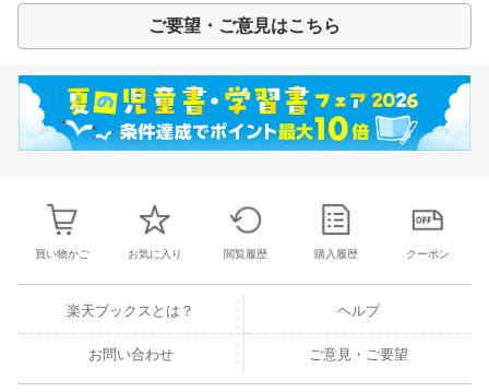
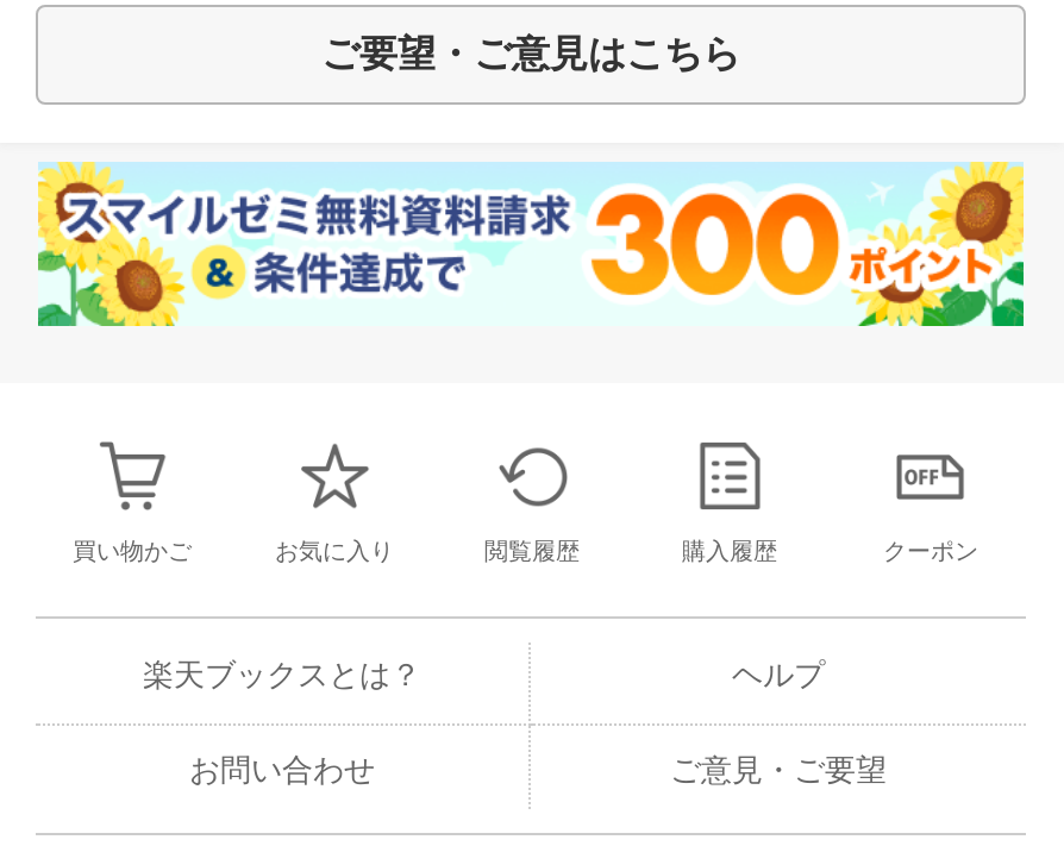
[17,74,472,152] [image] -> [36,159,1026,328] [image]

